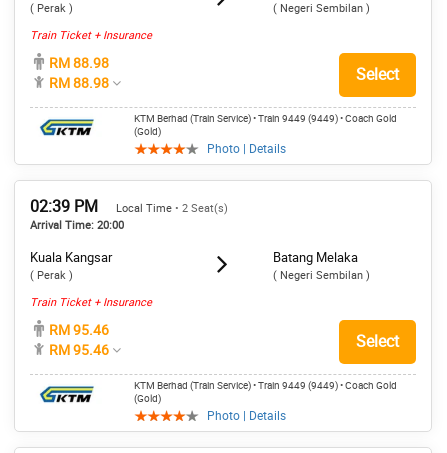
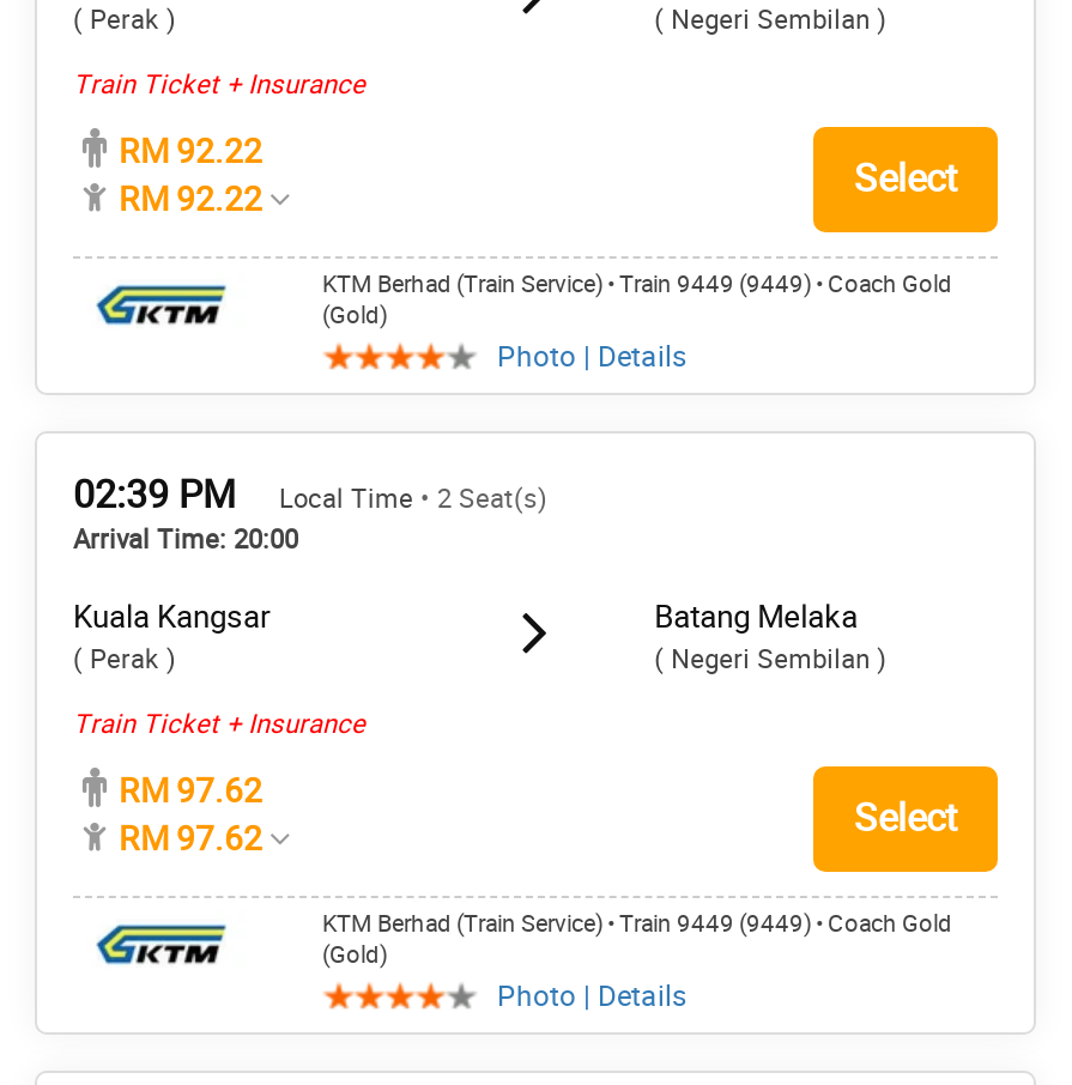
[46,55,109,72] RM 88.98 -> [111,132,262,172] RM 92.22
[46,75,109,92] RM 88.98 -> [111,180,262,220] RM 92.22
[46,322,109,339] RM 95.46 -> [111,771,262,812] RM 97.62
[46,342,109,359] RM 95.46 -> [111,819,262,860] RM 97.62

